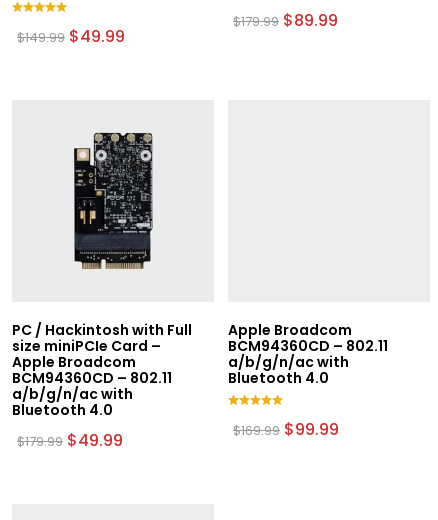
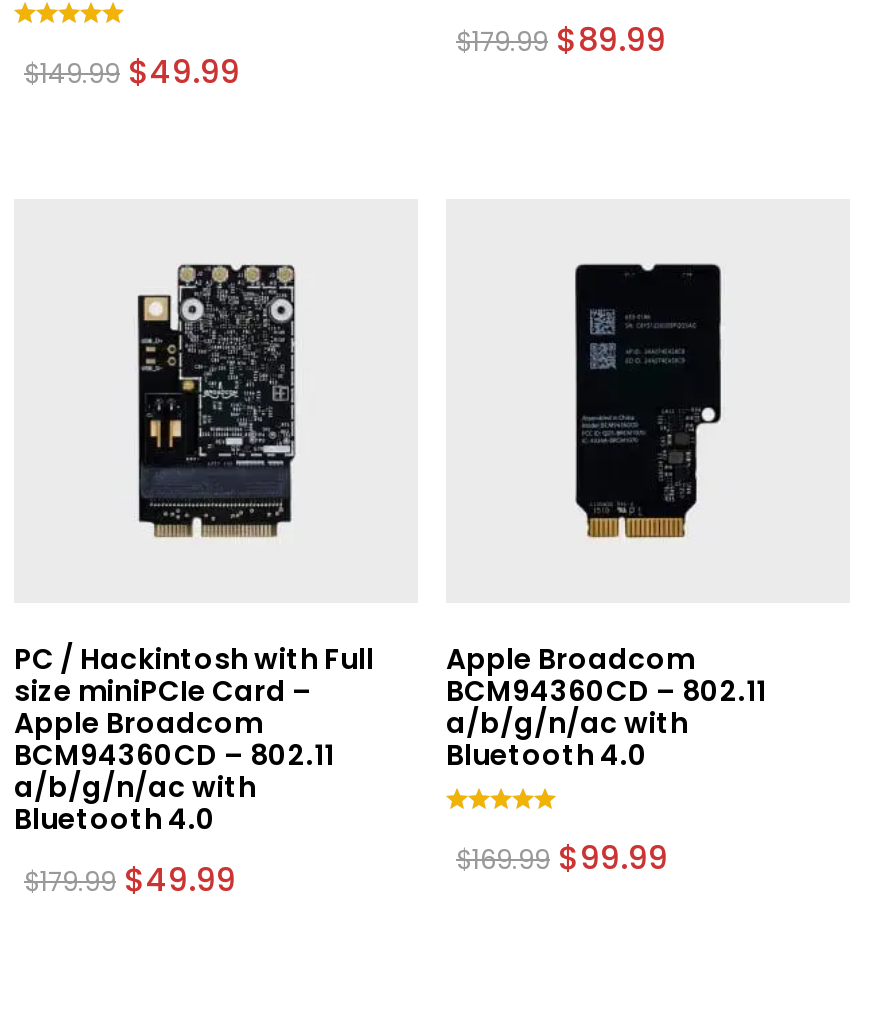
none -> [574,261,724,541] [image]

